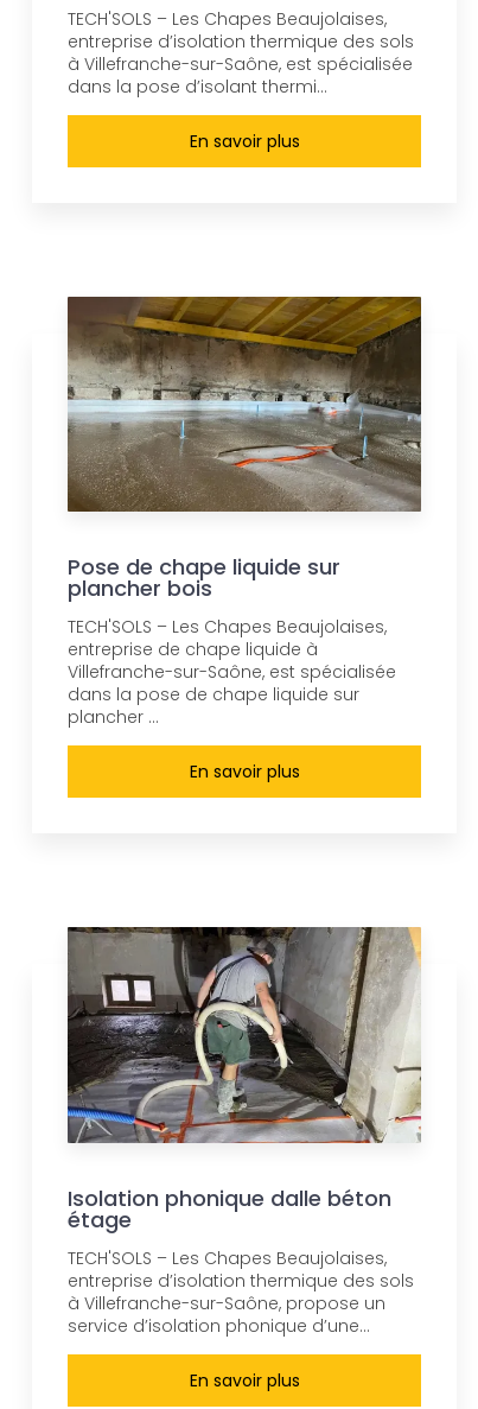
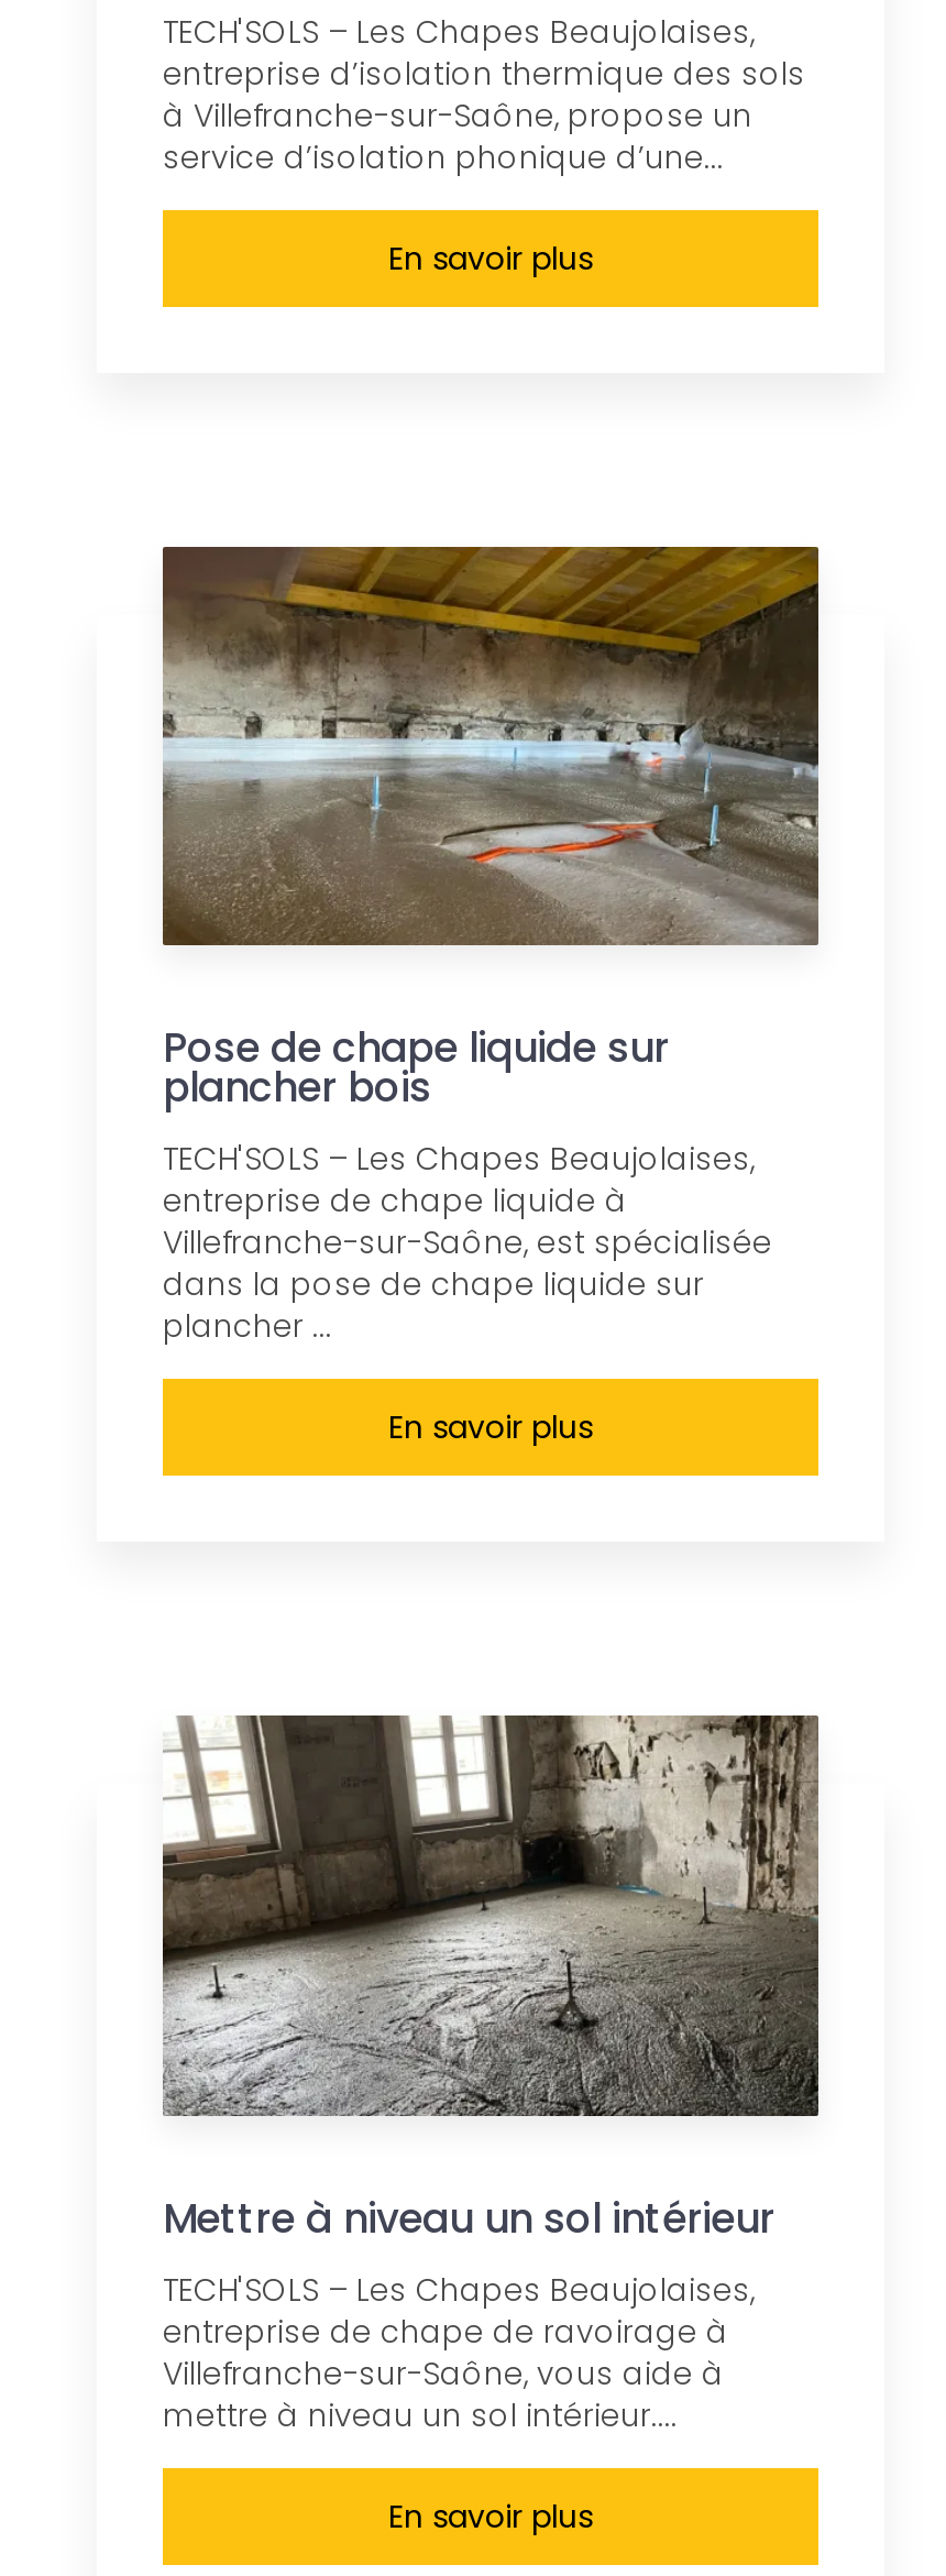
[68,53,413,99] à Villefranche-sur-Saône, est spécialisée | dans la pose d’isolant thermi... -> none
[66,926,422,1234] [image] | Isolation phonique dalle béton | étage -> [163,1713,821,2245] [image] | Mettre à niveau un sol intérieur
[68,1268,414,1292] entreprise d’isolation thermique des sols -> [163,2309,728,2436] entreprise de chape de ravoirage à | Villefranche-sur-Saône, vous aide à | mettre à niveau un sol intérieur....
moved [68,1291,385,1337] -> [163,94,752,180]: à Villefranche-sur-Saône, propose un | service d’isolation phonique d’une...

